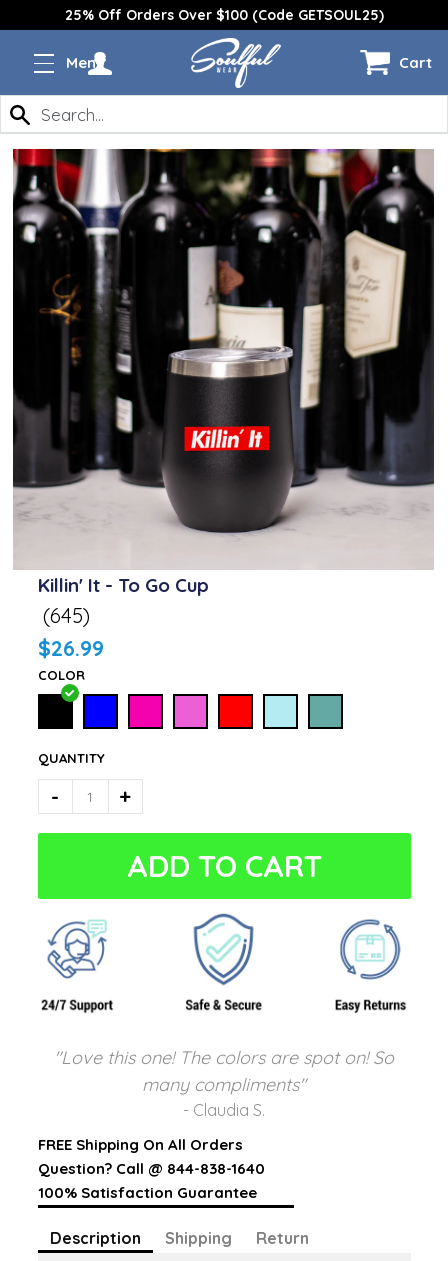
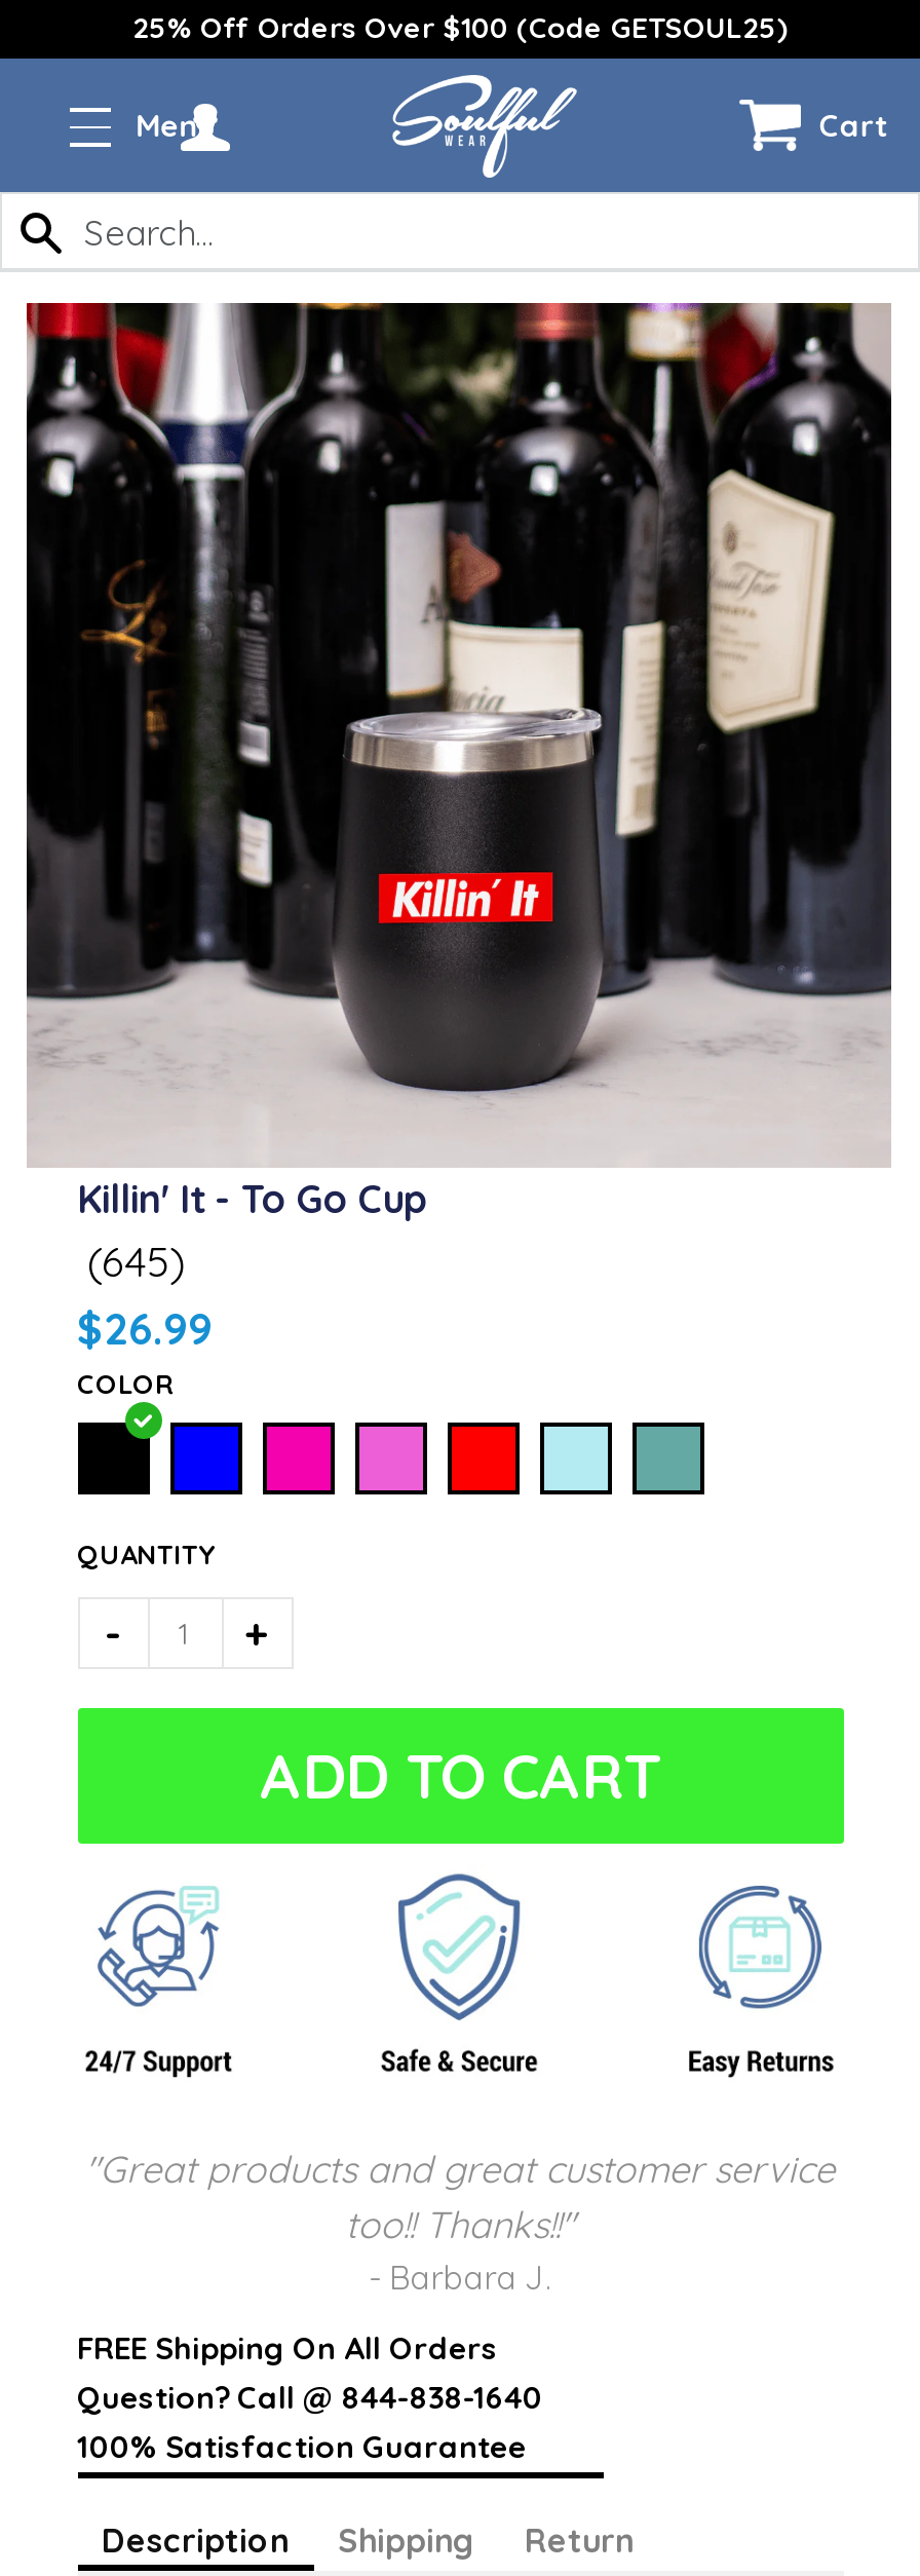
[54,1046,394,1120] "Love this one! The colors are spot on! So | many compliments" | - Claudia S. -> [85,2146,835,2298] "Great products and great customer service | too!! Thanks!!" | - Barbara J.

